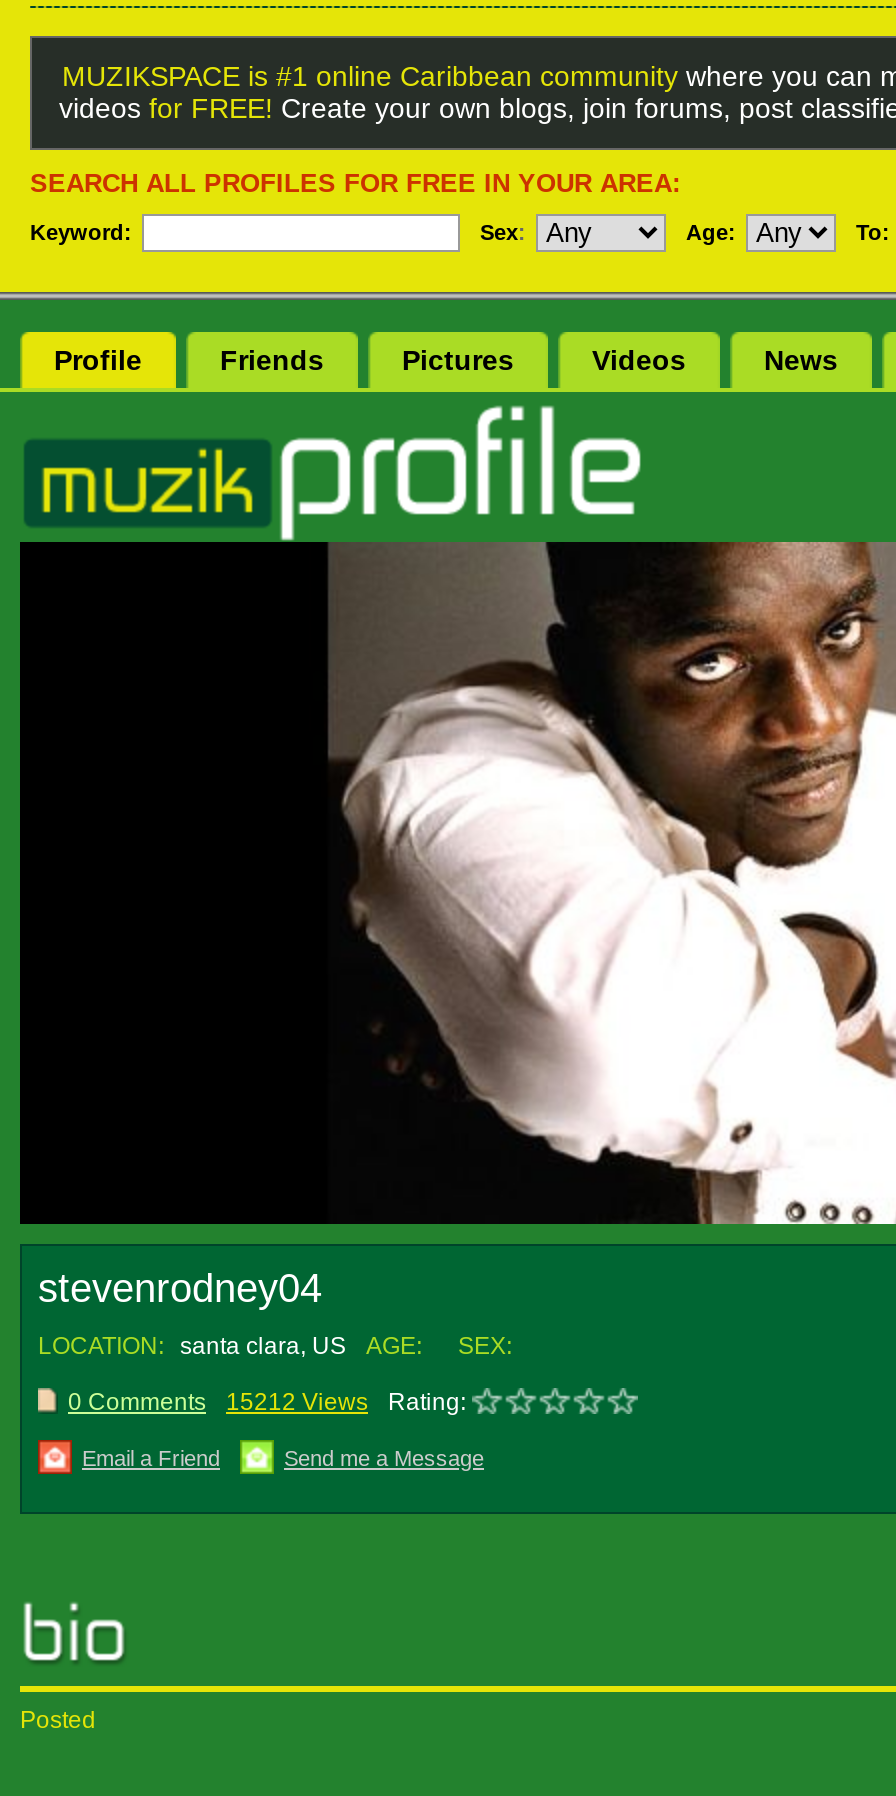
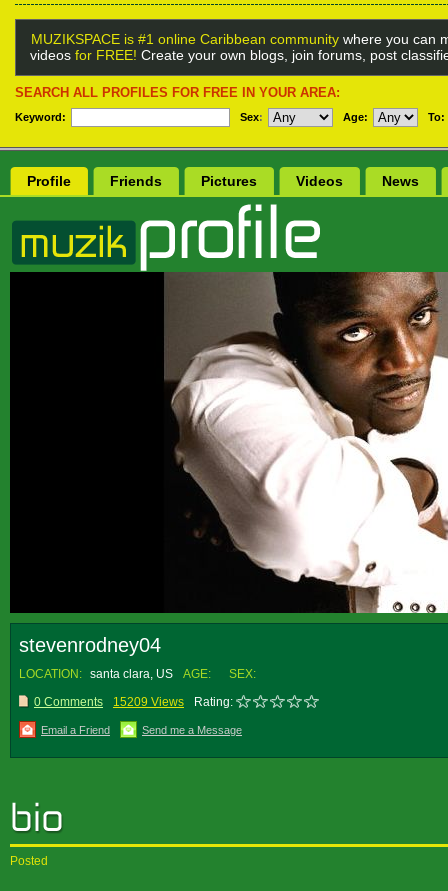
[68,1388,466,1416] 0 Comments 15212 Views Rating: -> [34,695,233,709] 0 Comments 15209 Views Rating:

